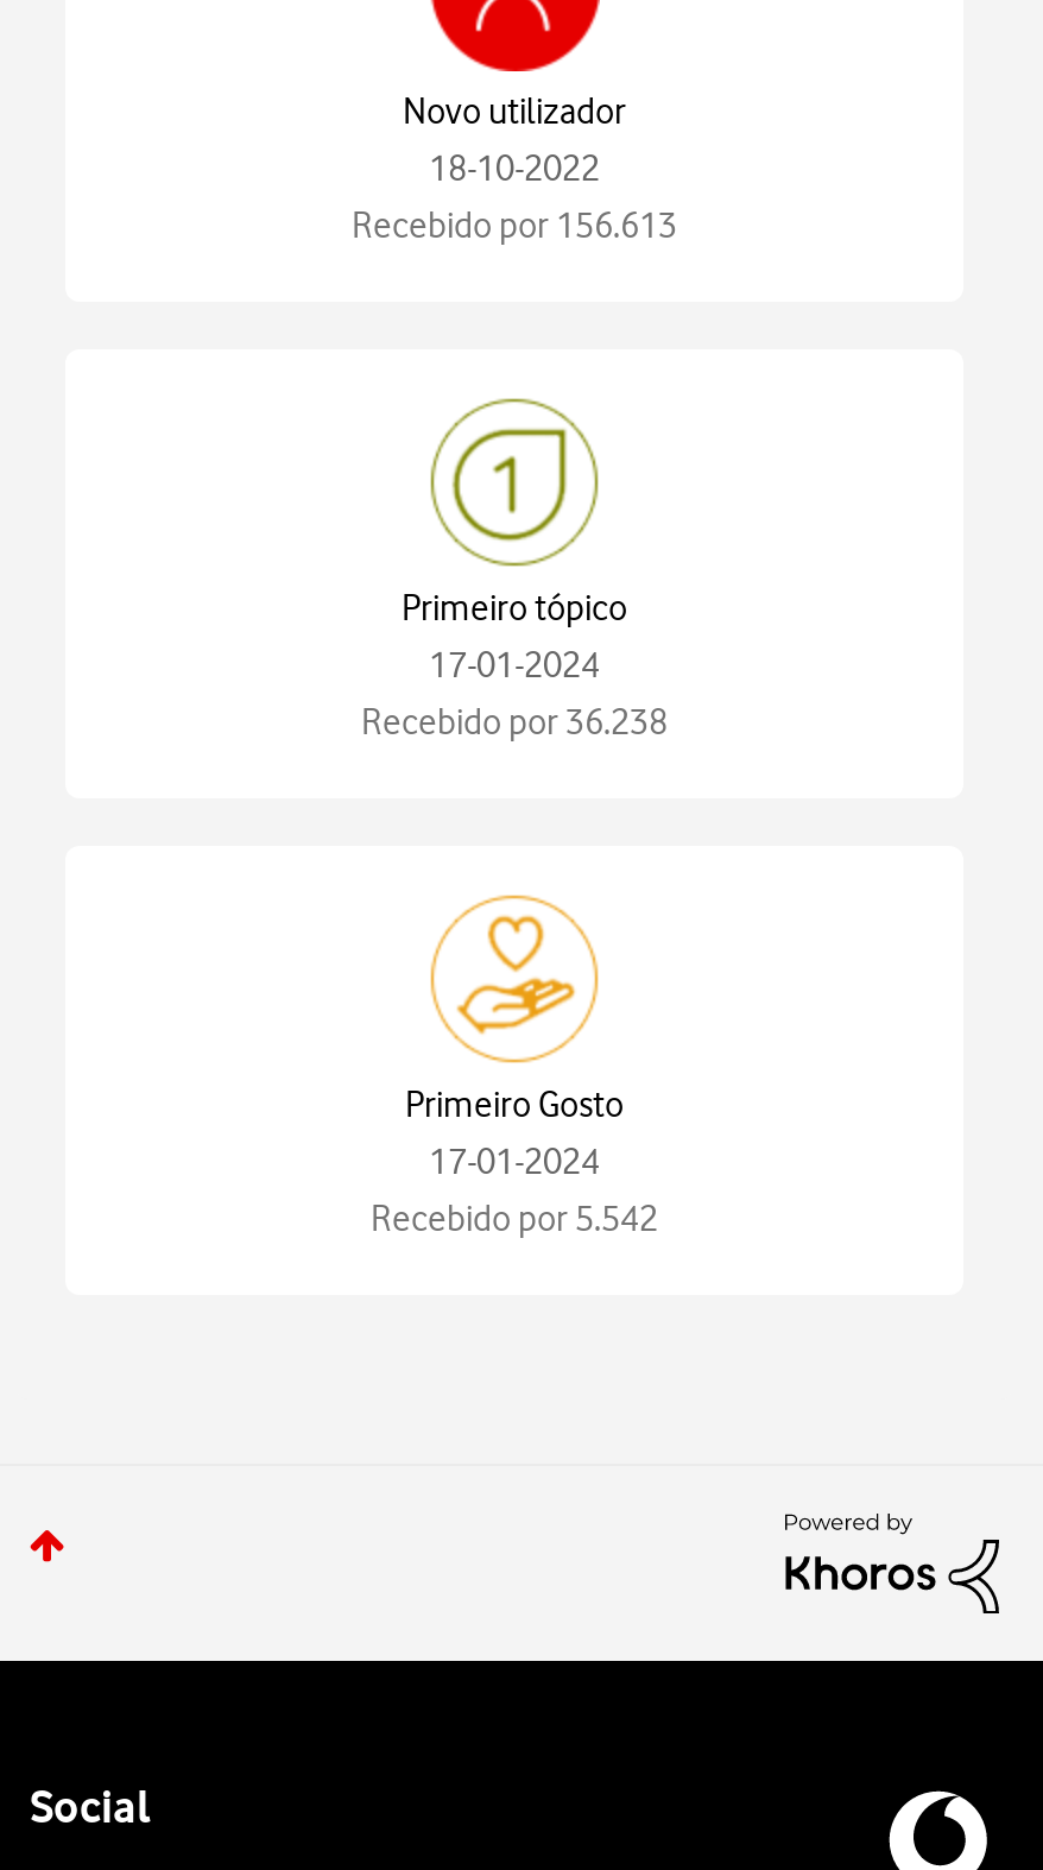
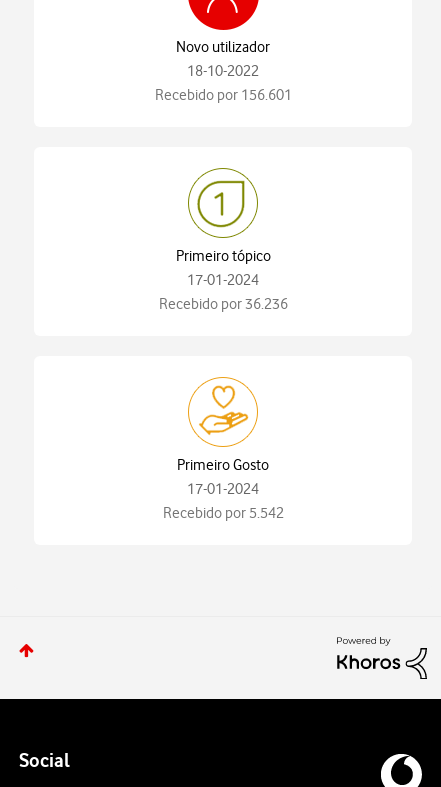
[352,204,677,247] Recebido por 156.613 -> [154,86,291,104] Recebido por 156.601
[361,701,668,744] Recebido por 36.238 -> [158,295,287,313] Recebido por 36.236

